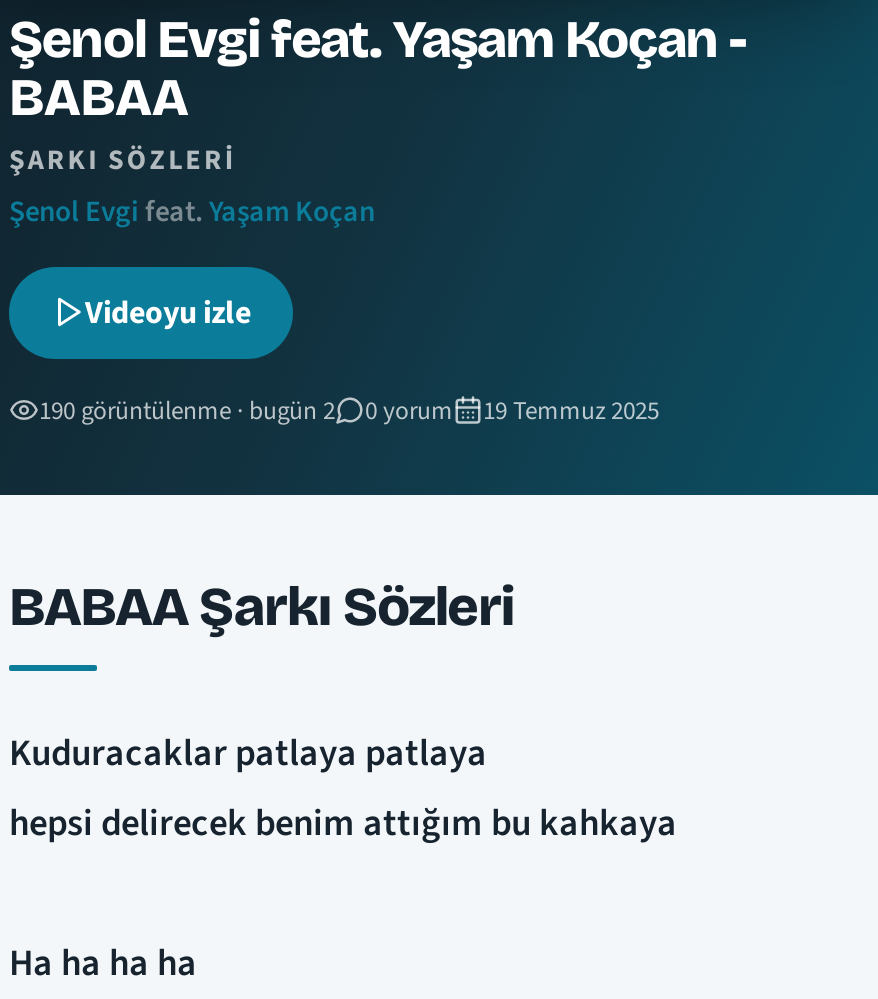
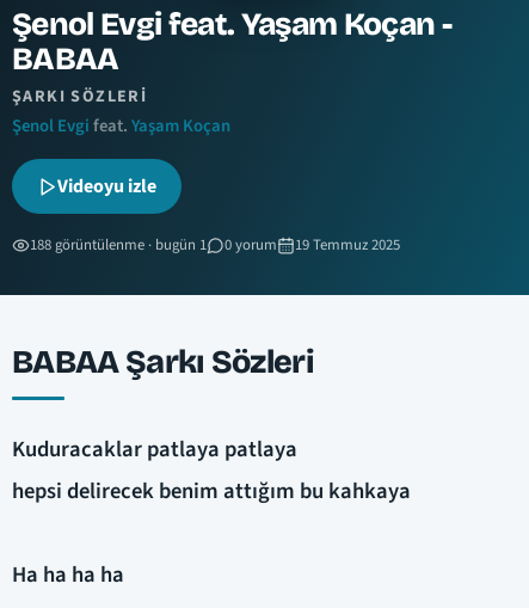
[39,393,335,429] 190 görüntülenme · bugün 2 -> [30,235,207,256] 188 görüntülenme · bugün 1

